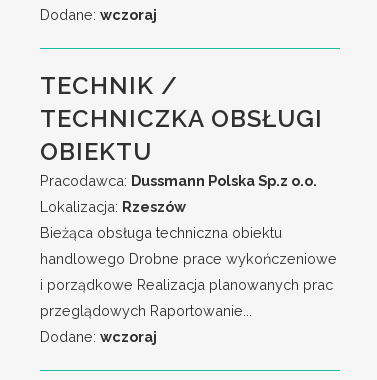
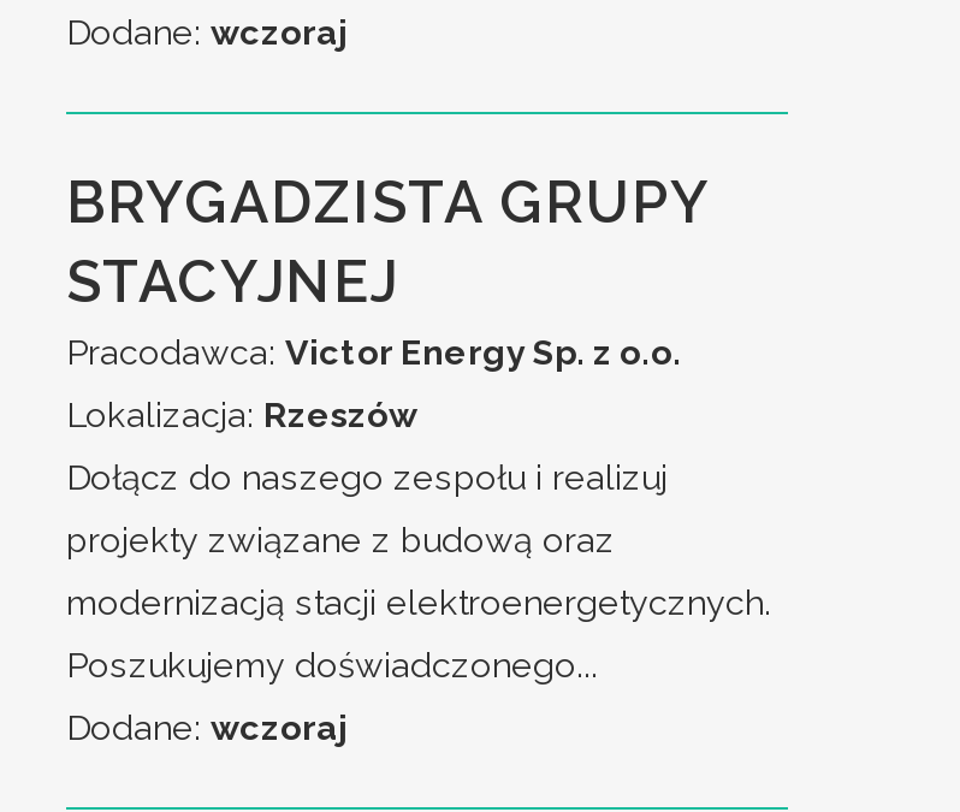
[40,71,323,189] TECHNIK / | TECHNICZKA OBSŁUGI | OBIEKTU | Pracodawca: Dussmann Polska Sp.z o.o. -> [66,167,709,372] BRYGADZISTA GRUPY | STACYJNEJ | Pracodawca: Victor Energy Sp. z o.o.
[40,224,282,241] Bieżąca obsługa techniczna obiektu -> [66,456,668,497] Dołącz do naszego zespołu i realizuj
[40,250,337,267] handlowego Drobne prace wykończeniowe -> [66,518,615,559] projekty związane z budową oraz
[40,276,333,293] i porządkowe Realizacja planowanych prac -> [66,581,771,622] modernizacją stacji elektroenergetycznych.
[40,302,252,319] przeglądowych Raportowanie... -> [66,644,598,684] Poszukujemy doświadczonego...

